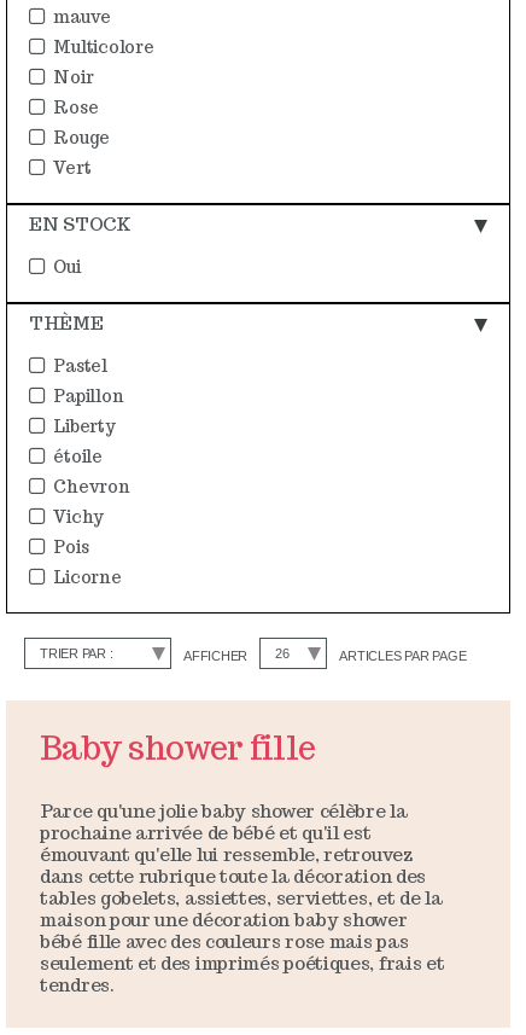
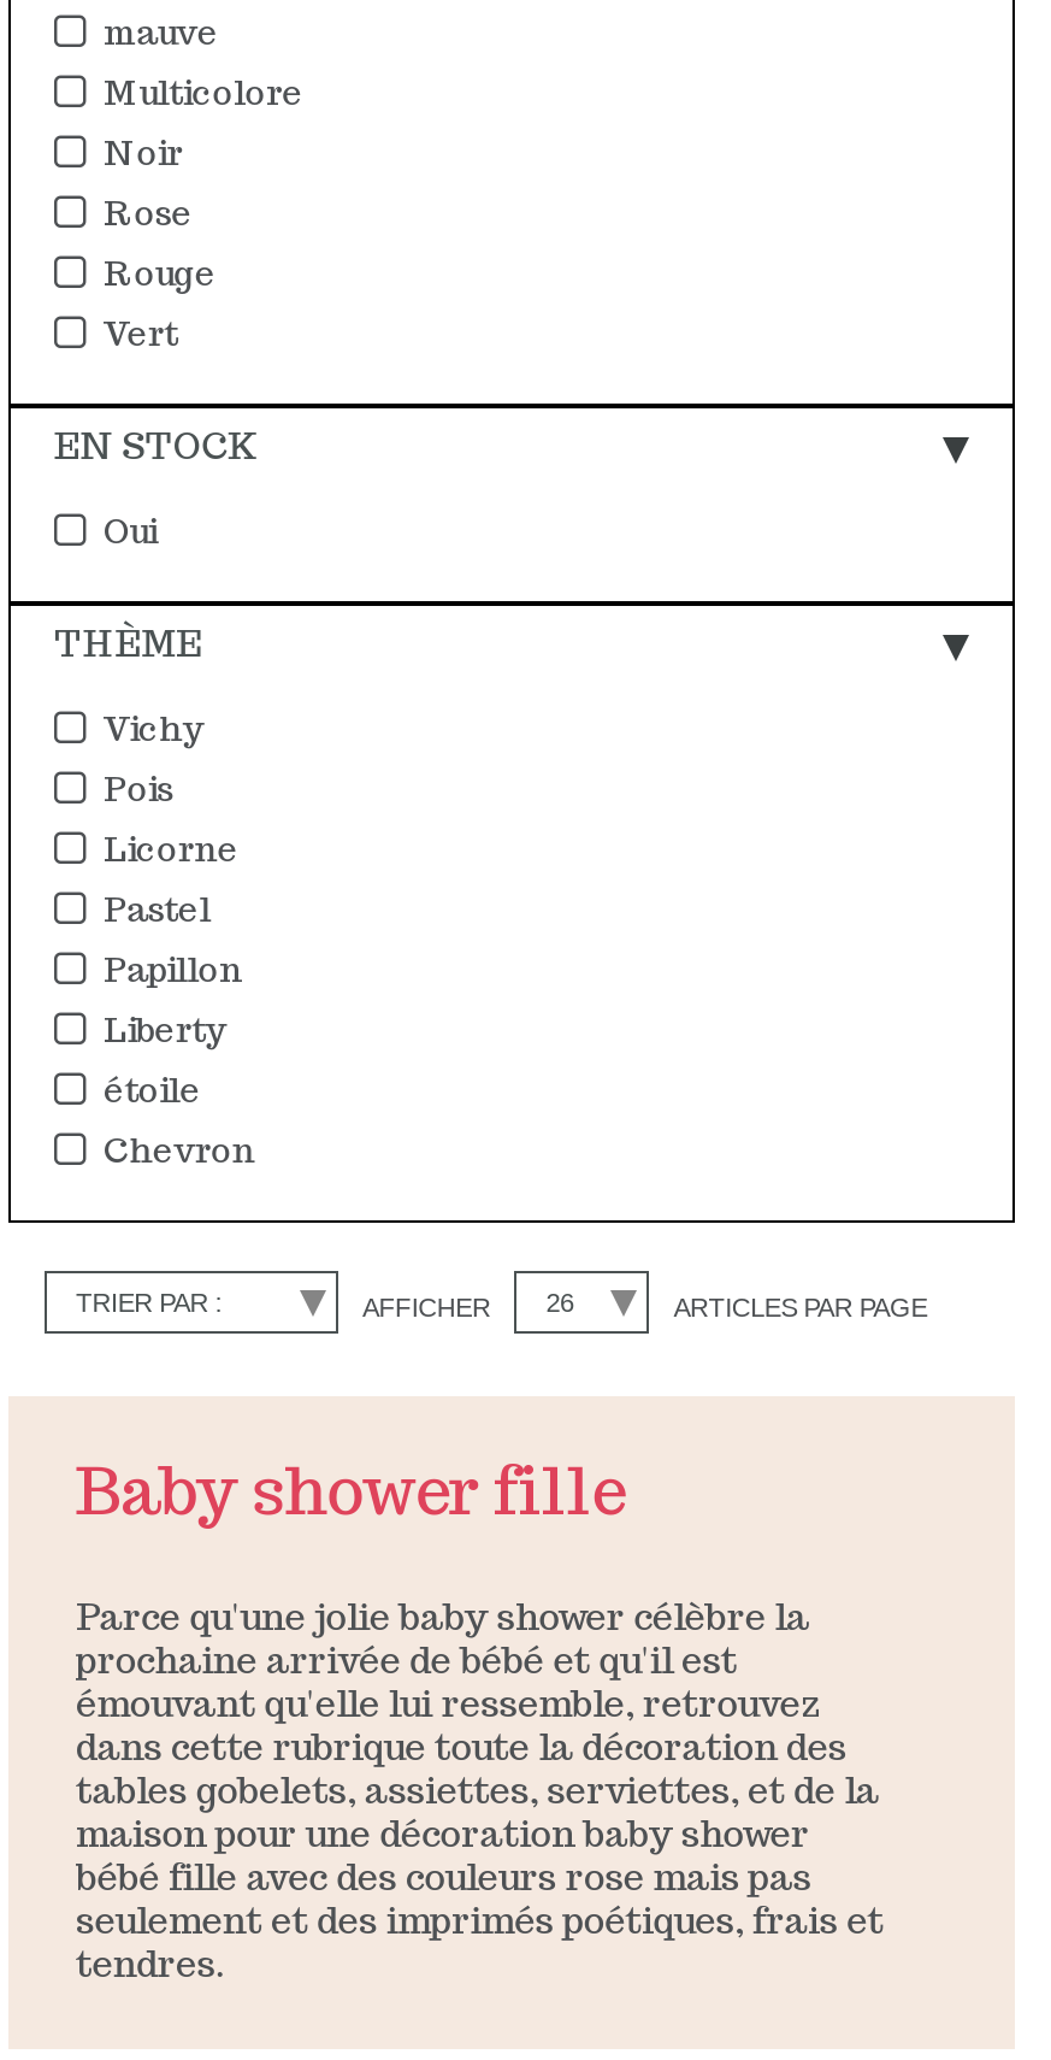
moved [54,355,130,498] -> [104,888,255,1172]: Pastel | Papillon | Liberty | étoile | Chevron
moved [54,506,121,588] -> [104,707,238,871]: Vichy | Pois | Licorne

